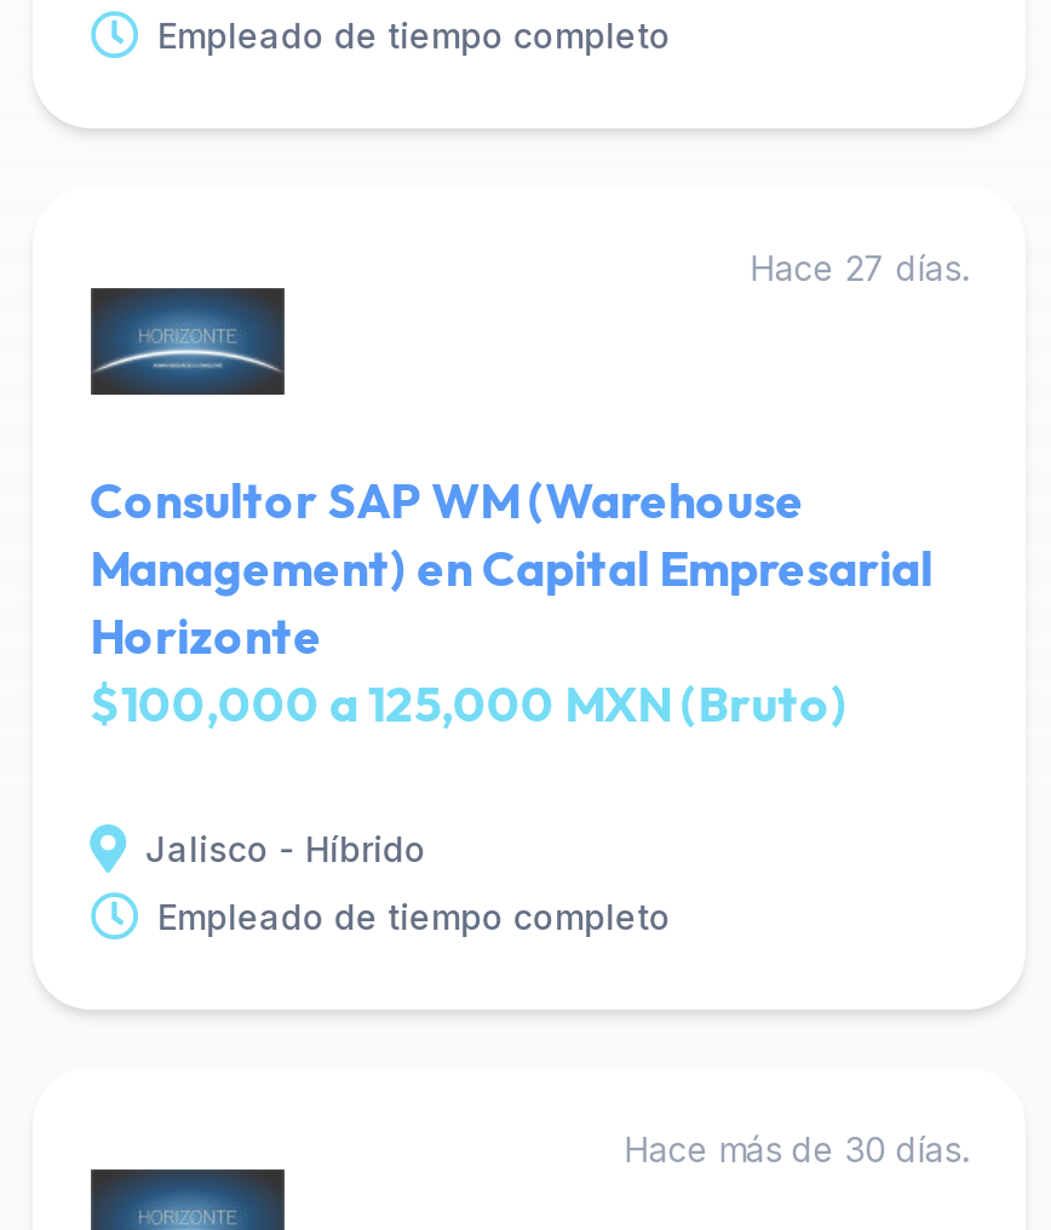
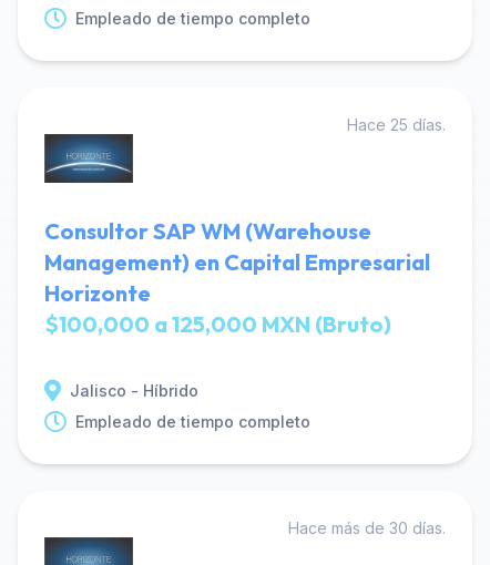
[750,247,968,288] Hace 27 días. -> [347,115,446,134] Hace 25 días.

